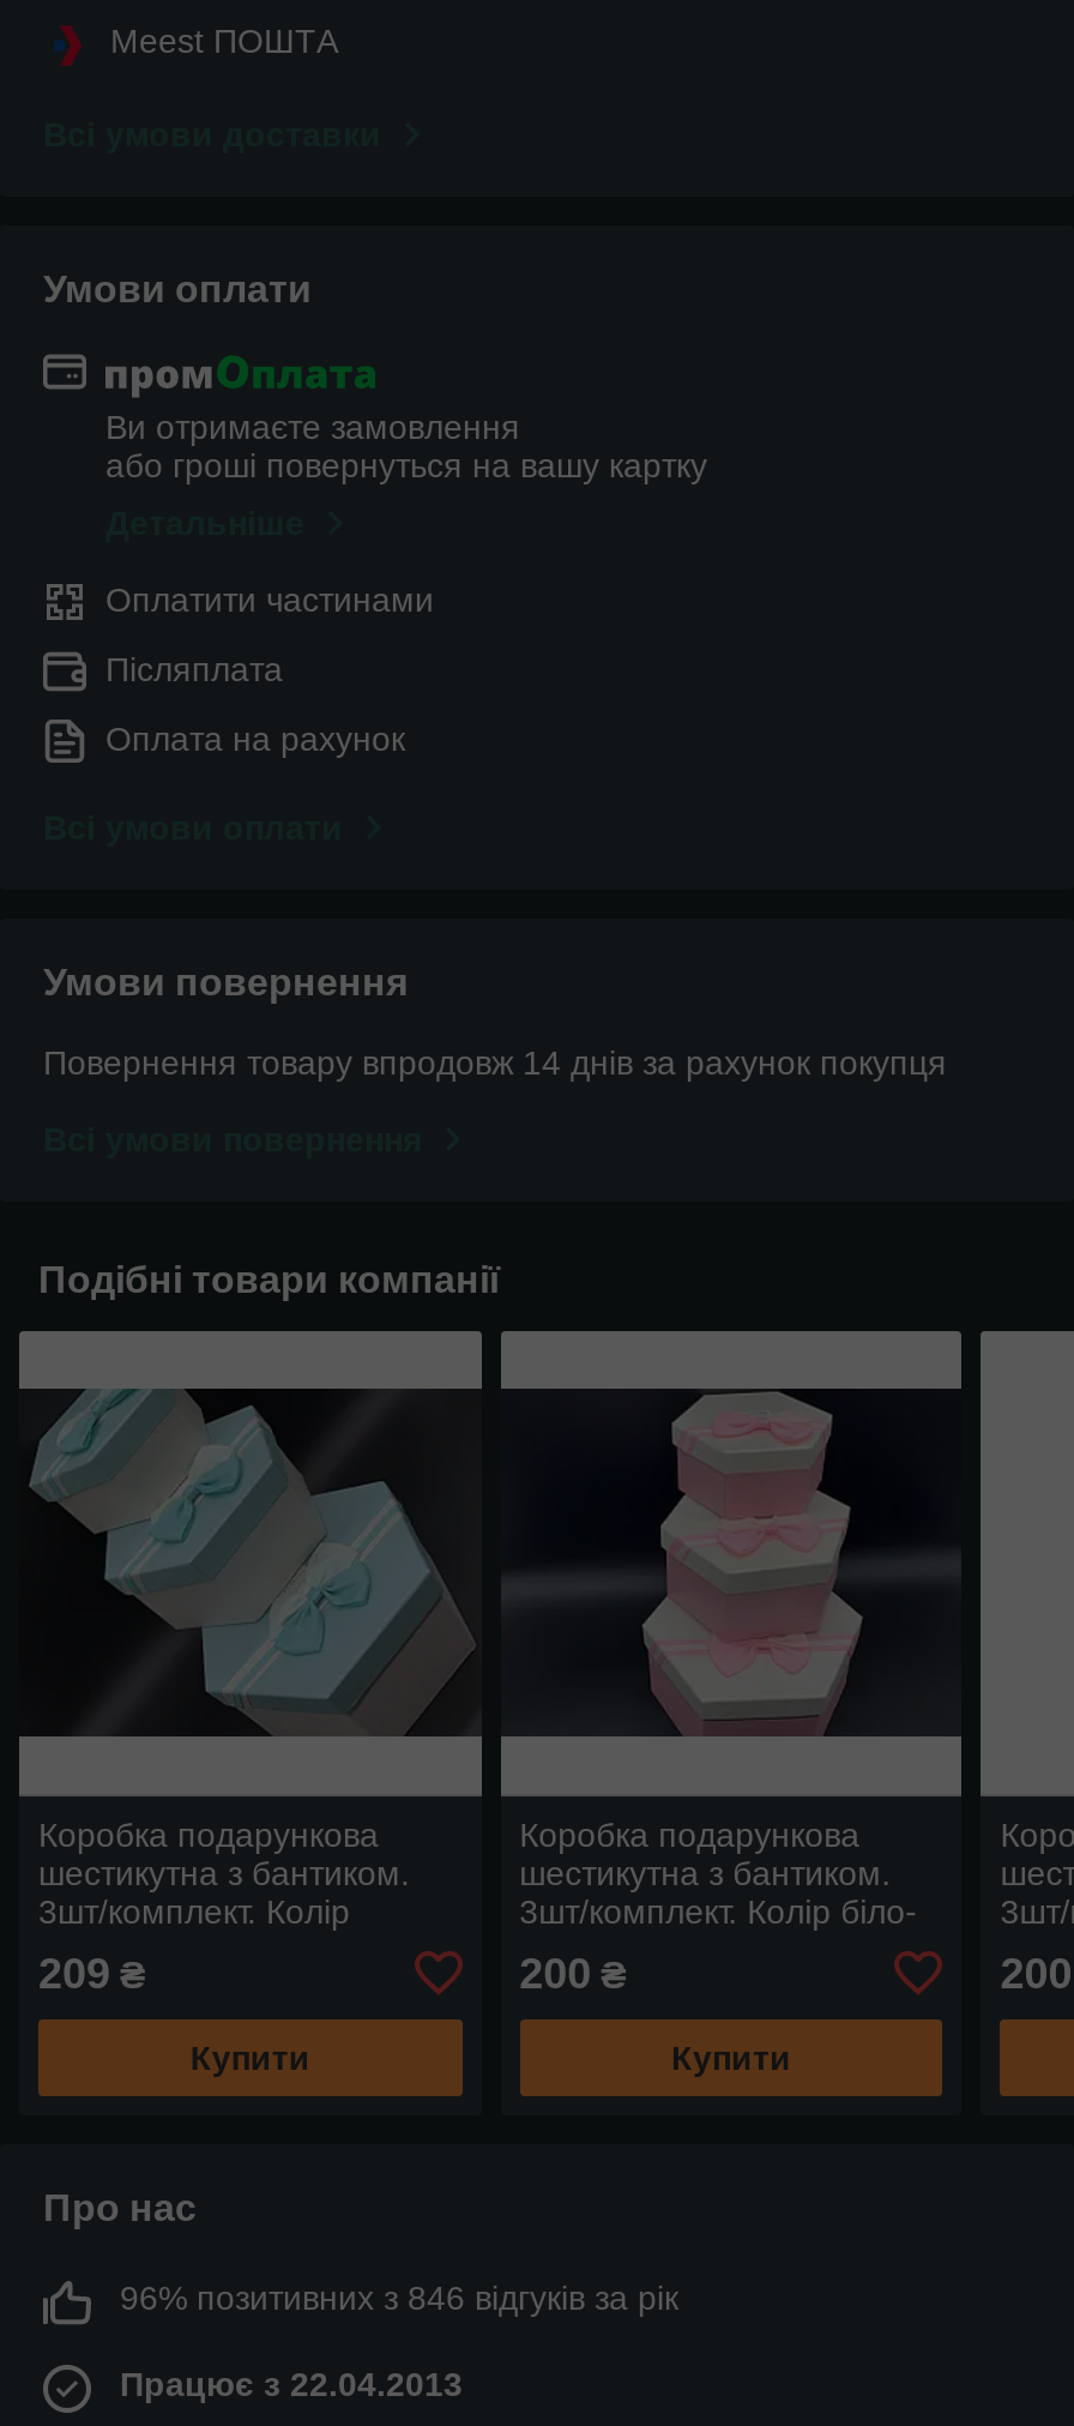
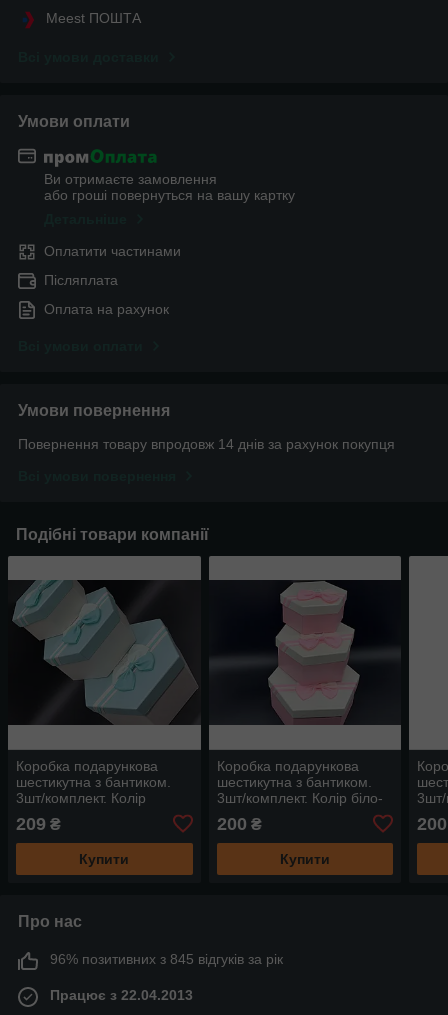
[120,2278,678,2316] 96% позитивних з 846 відгуків за рік -> [50,951,283,967] 96% позитивних з 845 відгуків за рік

